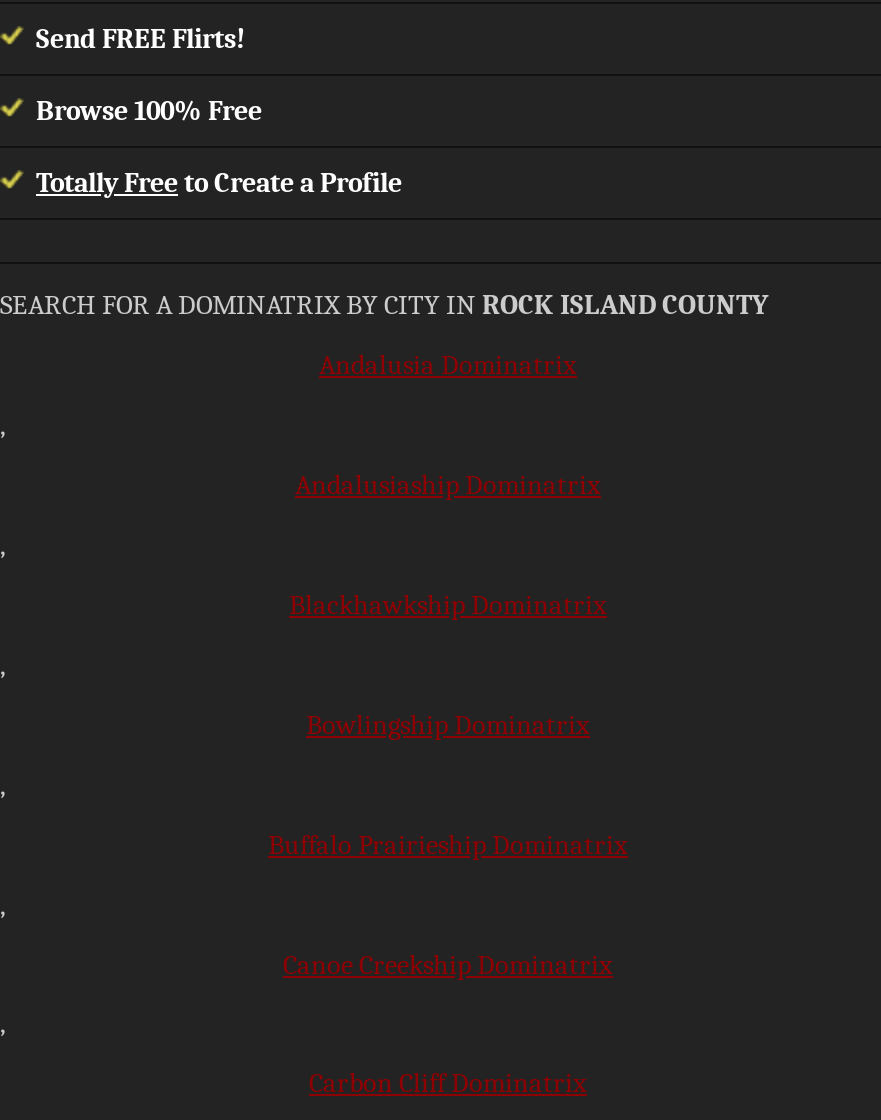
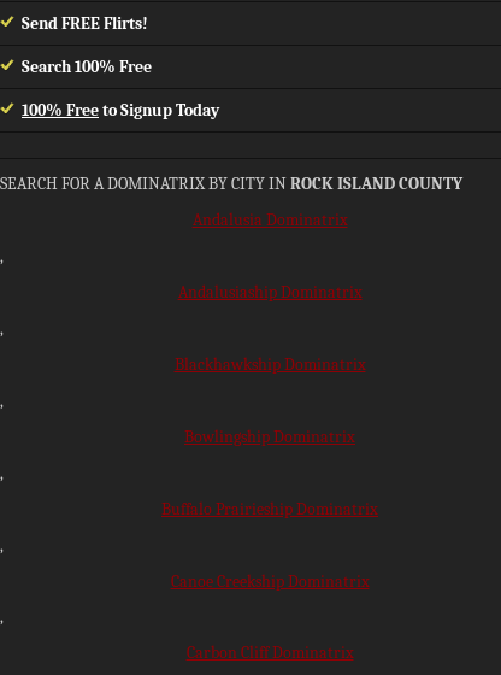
[36,93,262,127] Browse 100% Free -> [22,56,152,77] Search 100% Free
[36,165,402,199] Totally Free to Create a Profile -> [22,99,219,120] 100% Free to Signup Today

